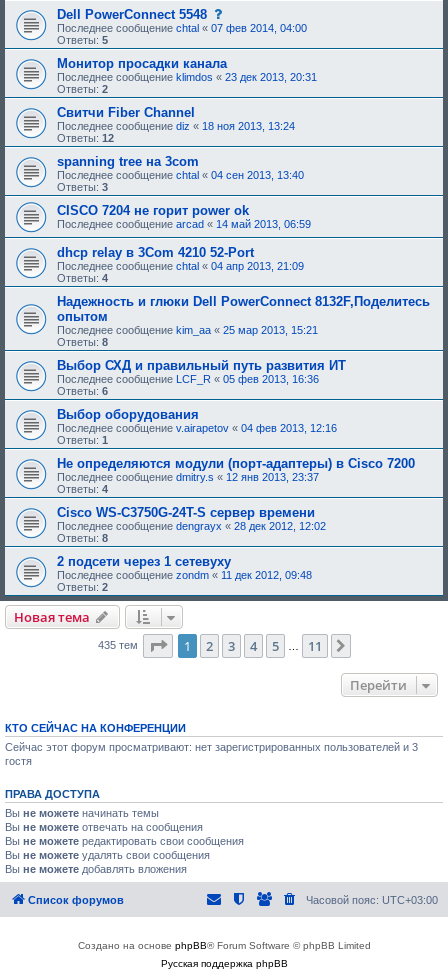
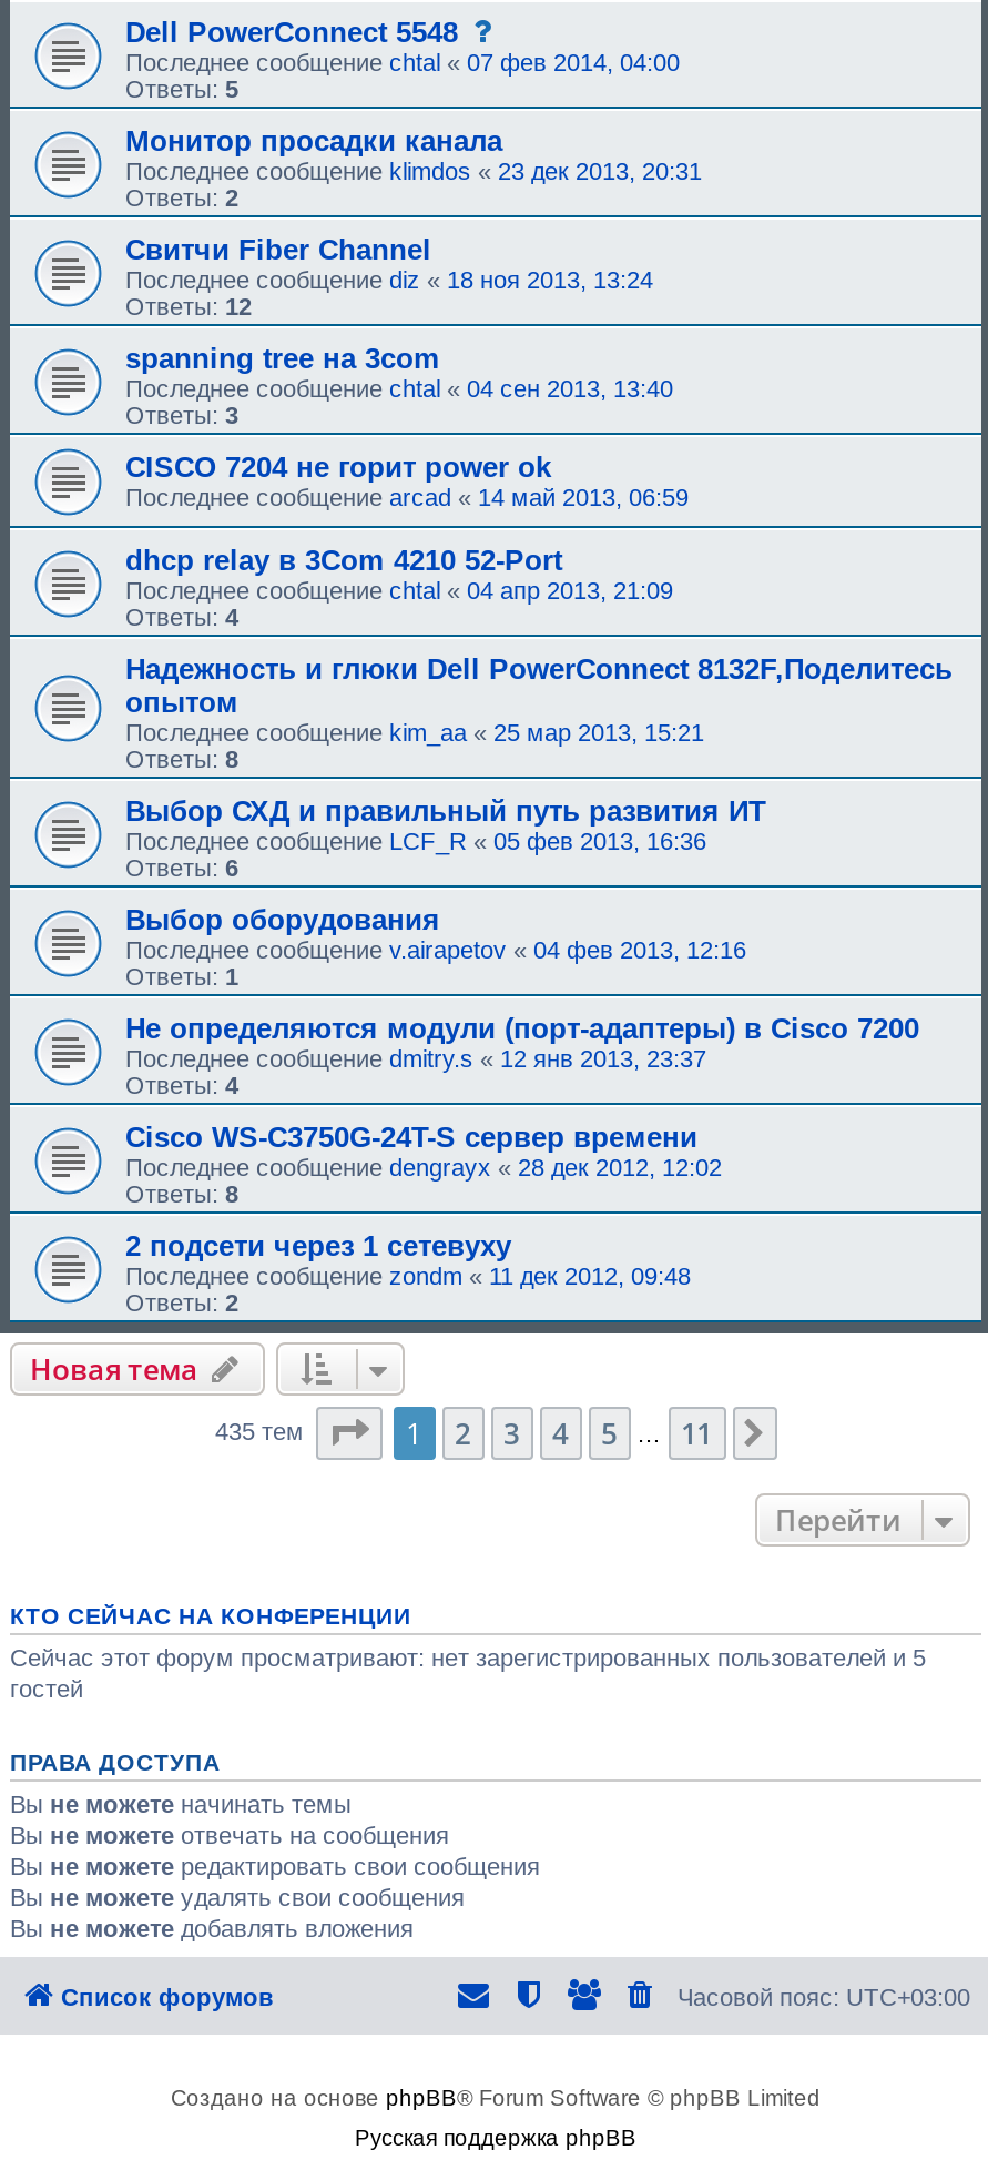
[5,741,418,767] Сейчас этот форум просматривают: нет зарегистрированных пользователей и 3 | гостя -> [10,1644,926,1702] Сейчас этот форум просматривают: нет зарегистрированных пользователей и 5 | гостей

